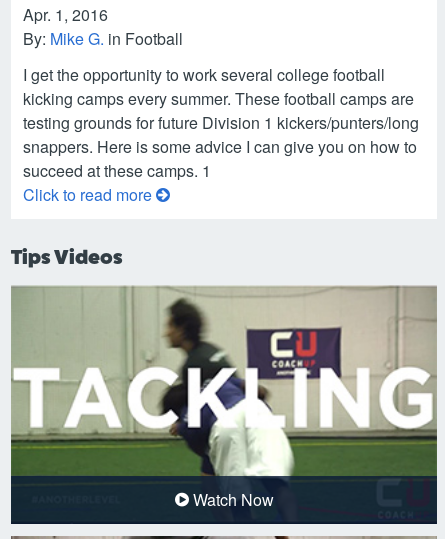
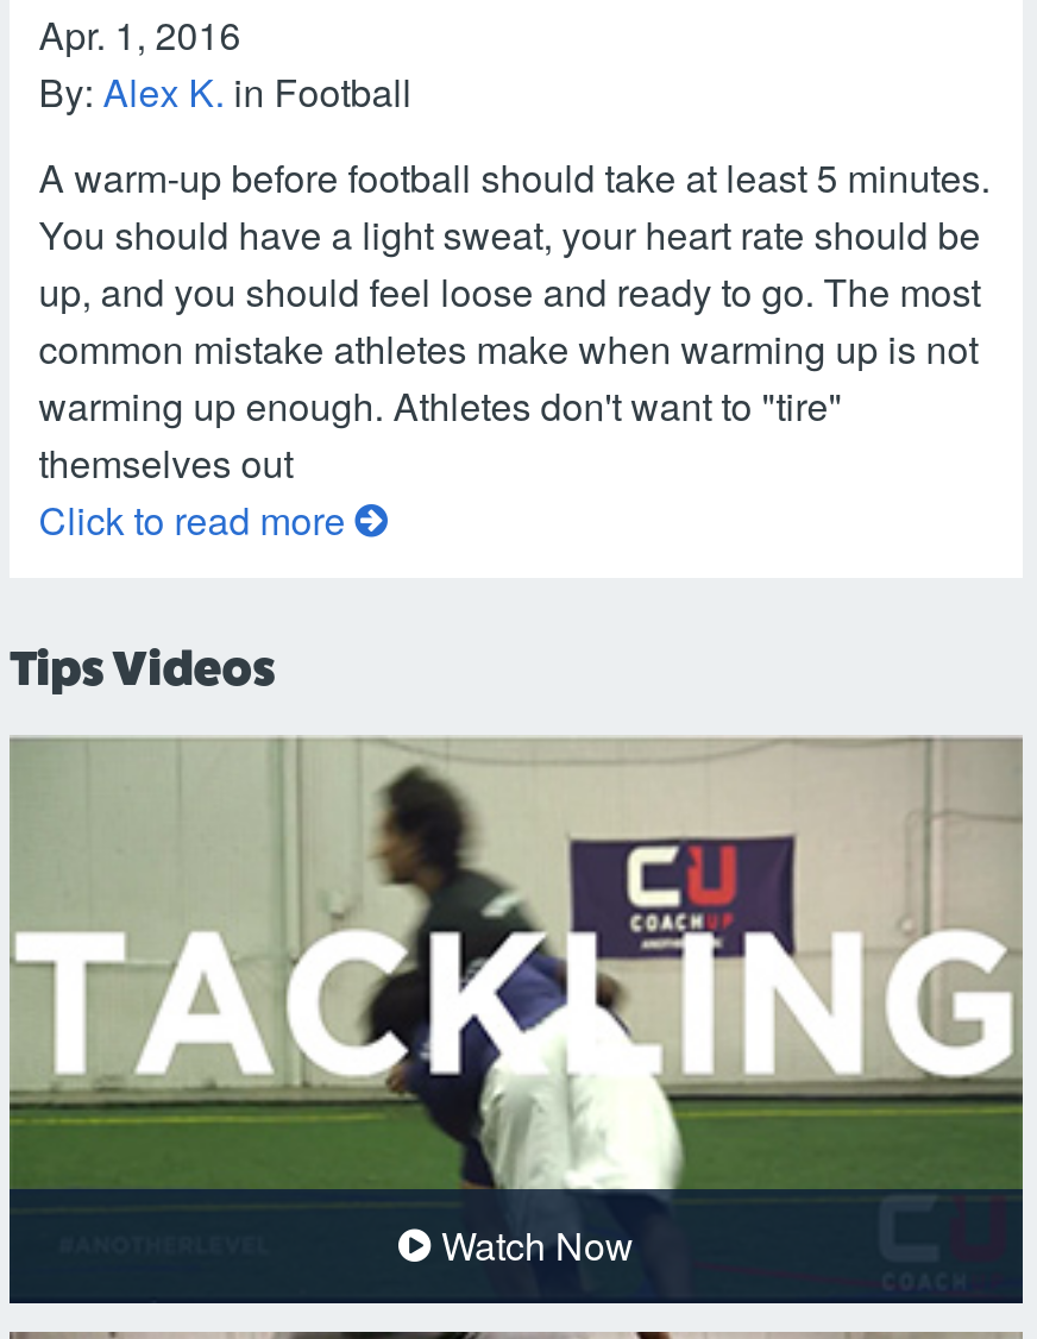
[23,26,183,49] By: Mike G. in Football -> [39,63,412,118] By: Alex K. in Football
[23,62,419,181] I get the opportunity to work several college football | kicking camps every summer. These football camps are | testing grounds for future Division 1 kickers/punters/long | snappers. Here is some advice I can give you on how to | succeed at these camps. 1 -> [39,149,990,489] A warm-up before football should take at least 5 minutes. | You should have a light sweat, your heart rate should be | up, and you should feel loose and ready to go. The most | common mistake athletes make when warming up is not | warming up enough. Athletes don't want to "tire" | themselves out

